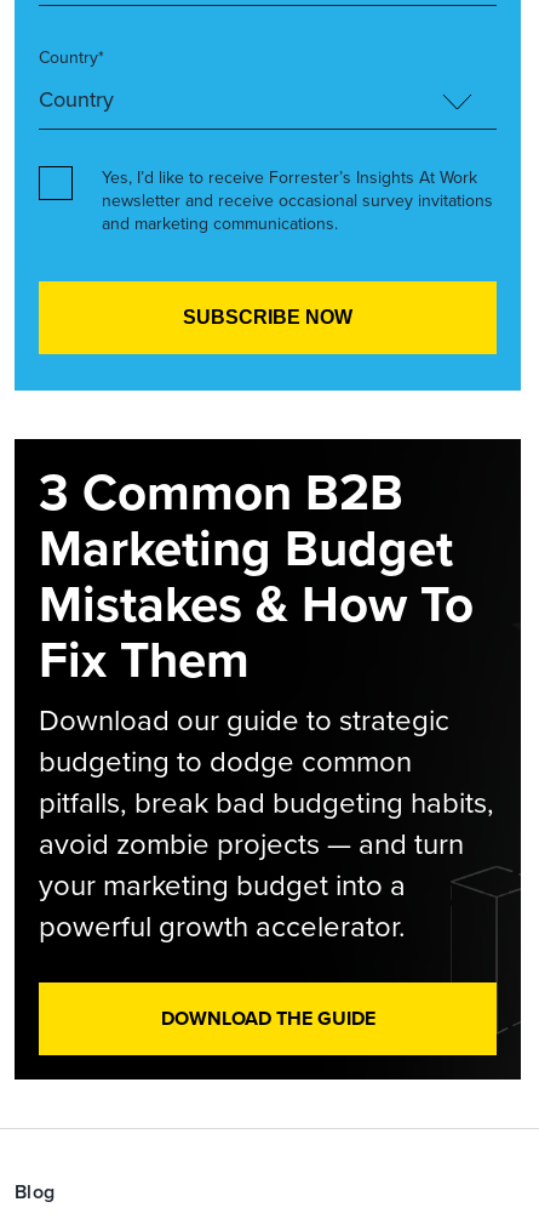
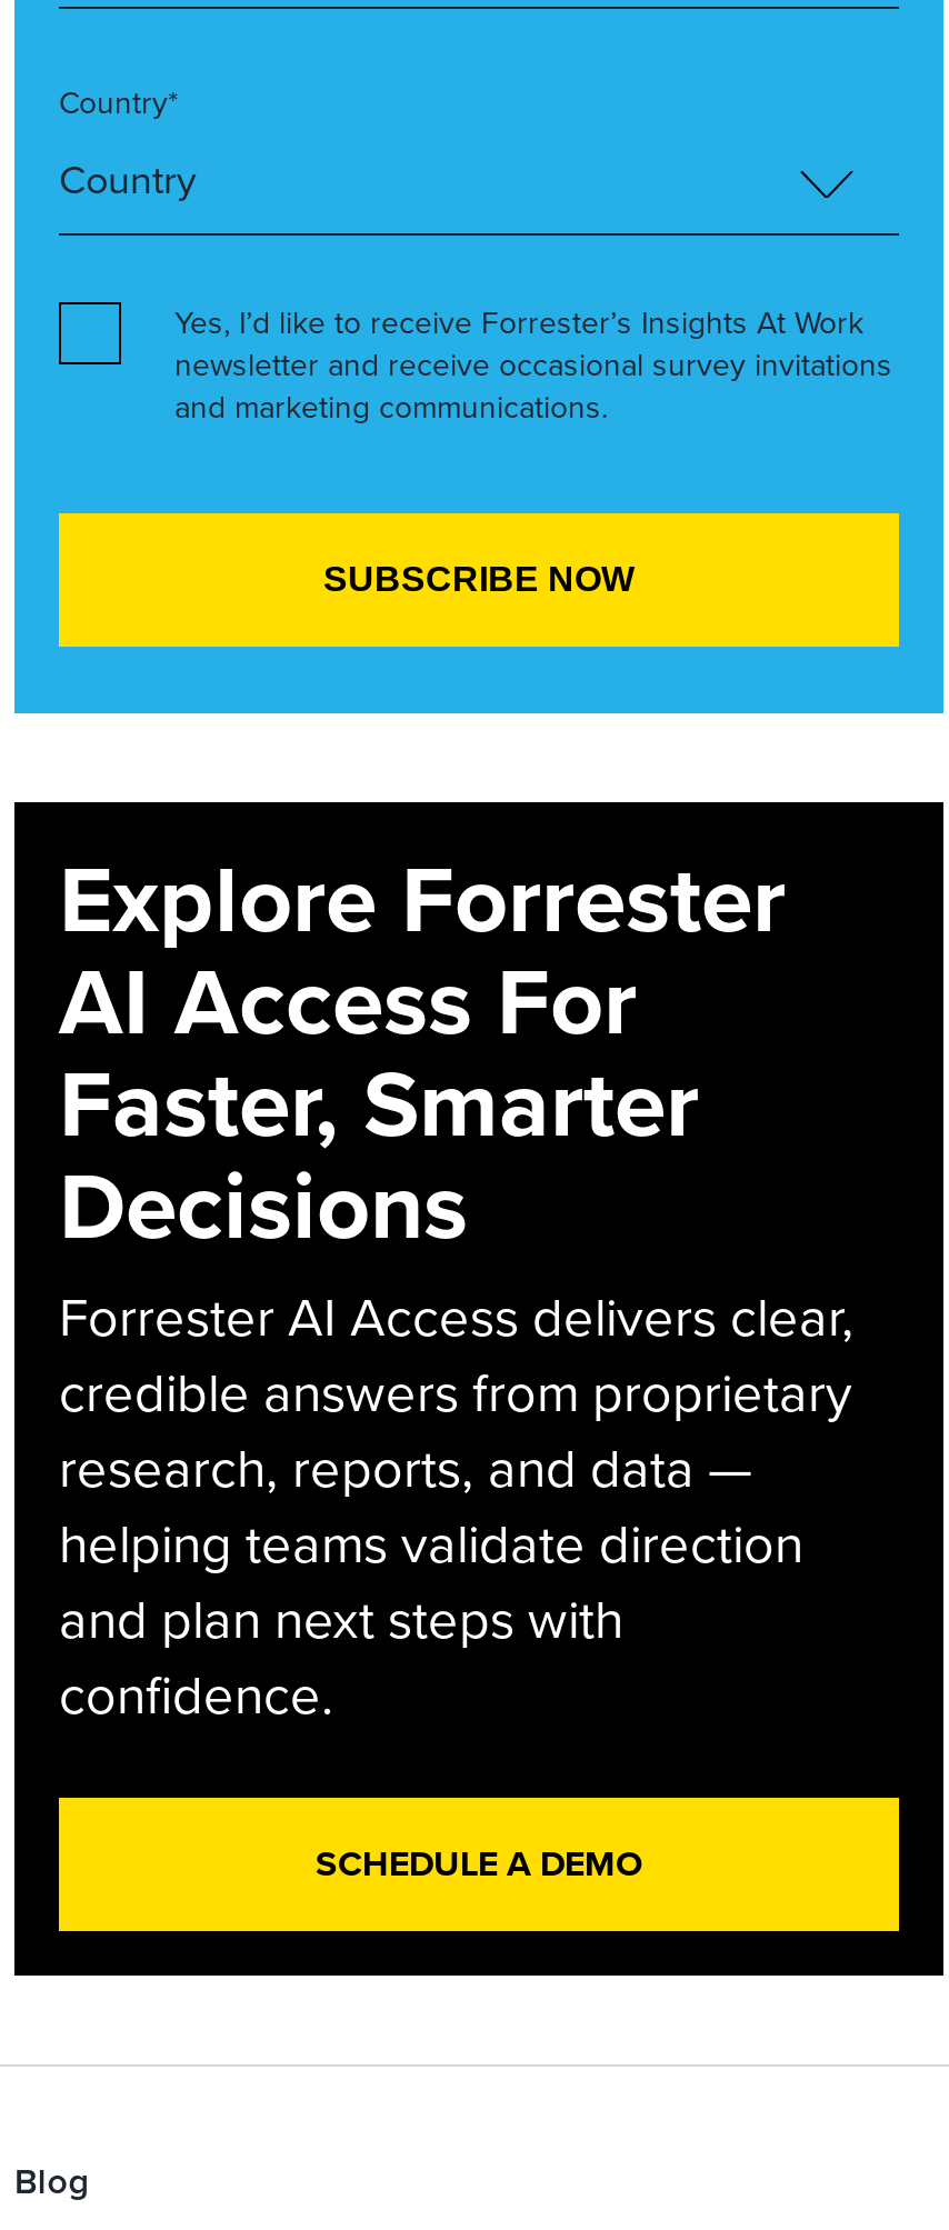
[39,455,494,946] 3 Common B2B | Marketing Budget | Mistakes & How To | Fix Them | Download our guide to strategic | budgeting to dodge common | pitfalls, break bad budgeting habits, | avoid zombie projects — and turn | your marketing budget into a | powerful growth accelerator. -> [59,831,855,1731] Explore Forrester | AI Access For | Faster, Smarter | Decisions | Forrester AI Access delivers clear, | credible answers from proprietary | research, reports, and data — | helping teams validate direction | and plan next steps with | confidence.
[160,1004,375,1032] DOWNLOAD THE GUIDE -> [316,1838,642,1889] SCHEDULE A DEMO

